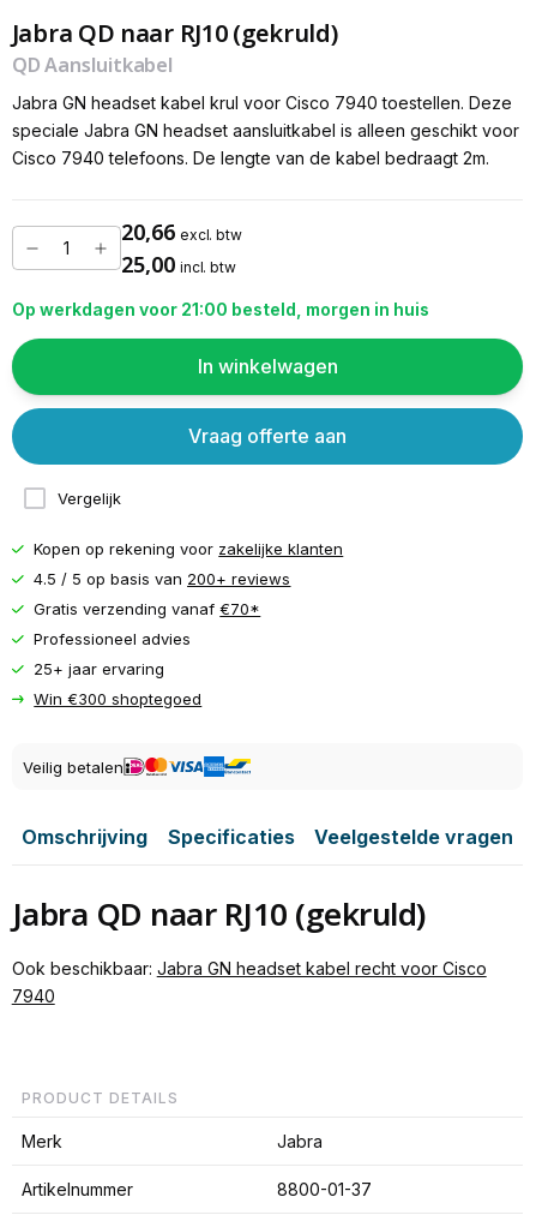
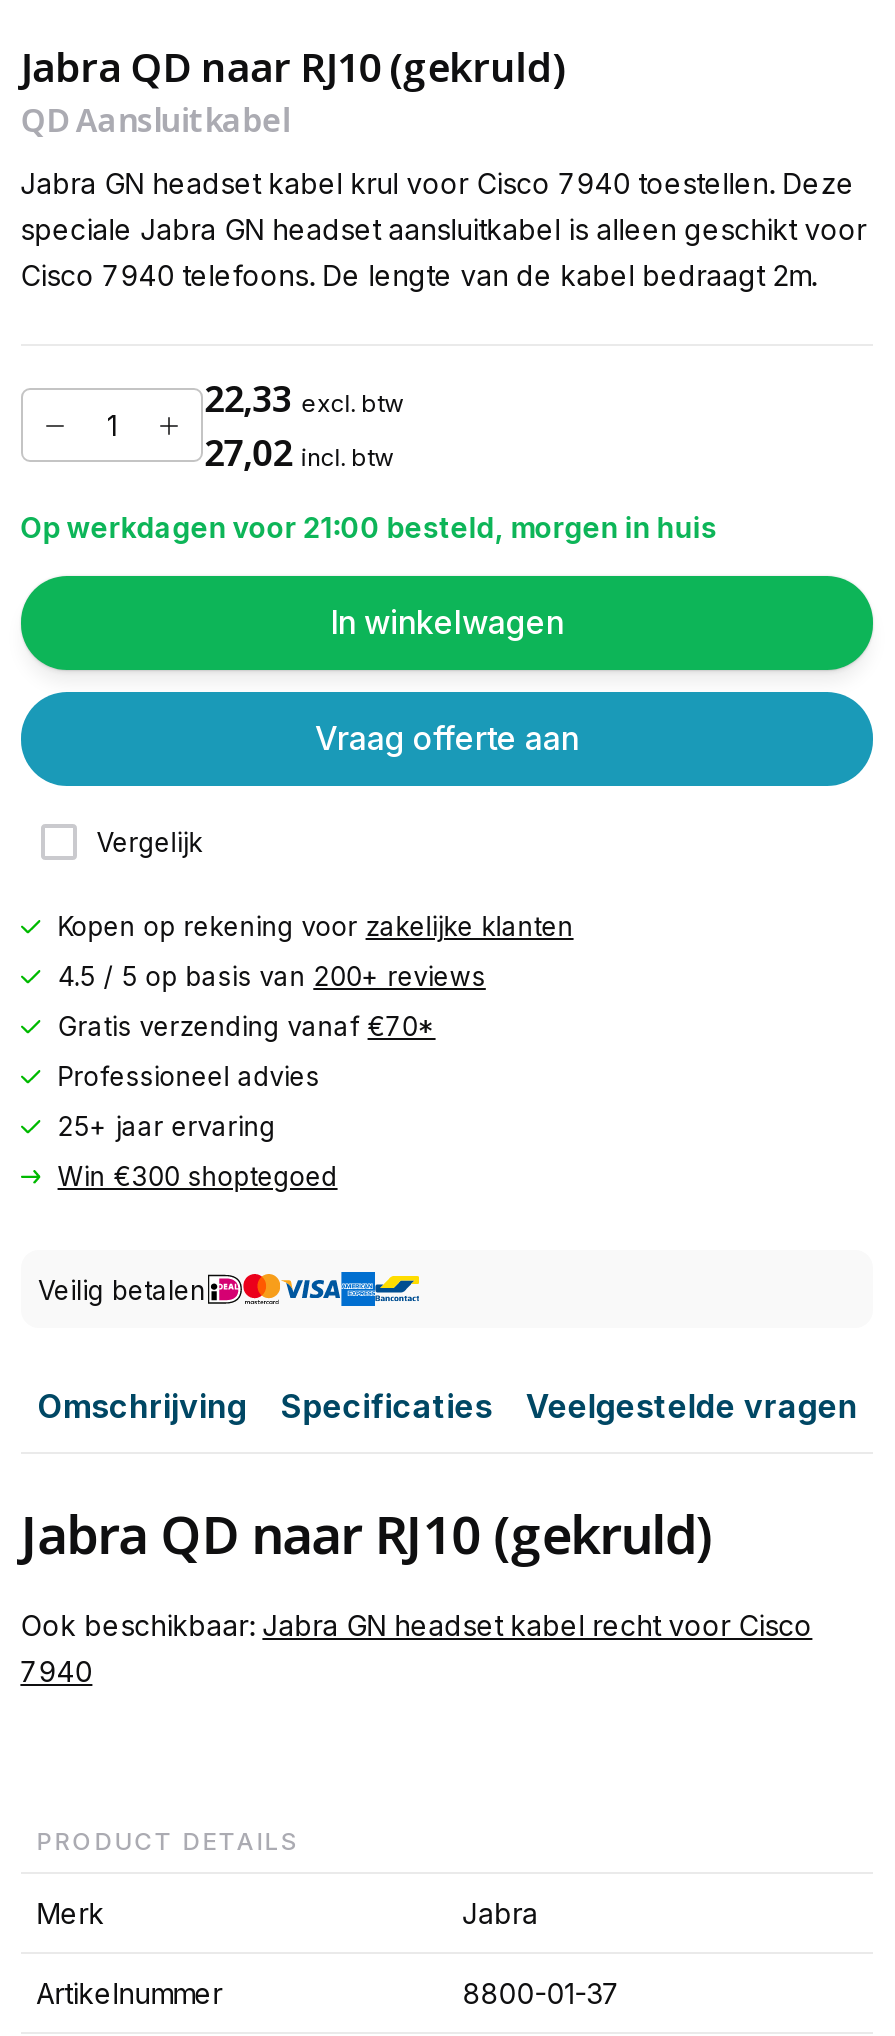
[122,217,241,246] 20,66 excl. btw -> [204,373,404,421] 22,33 excl. btw
[122,249,236,278] 25,00 incl. btw -> [204,427,394,475] 27,02 incl. btw

